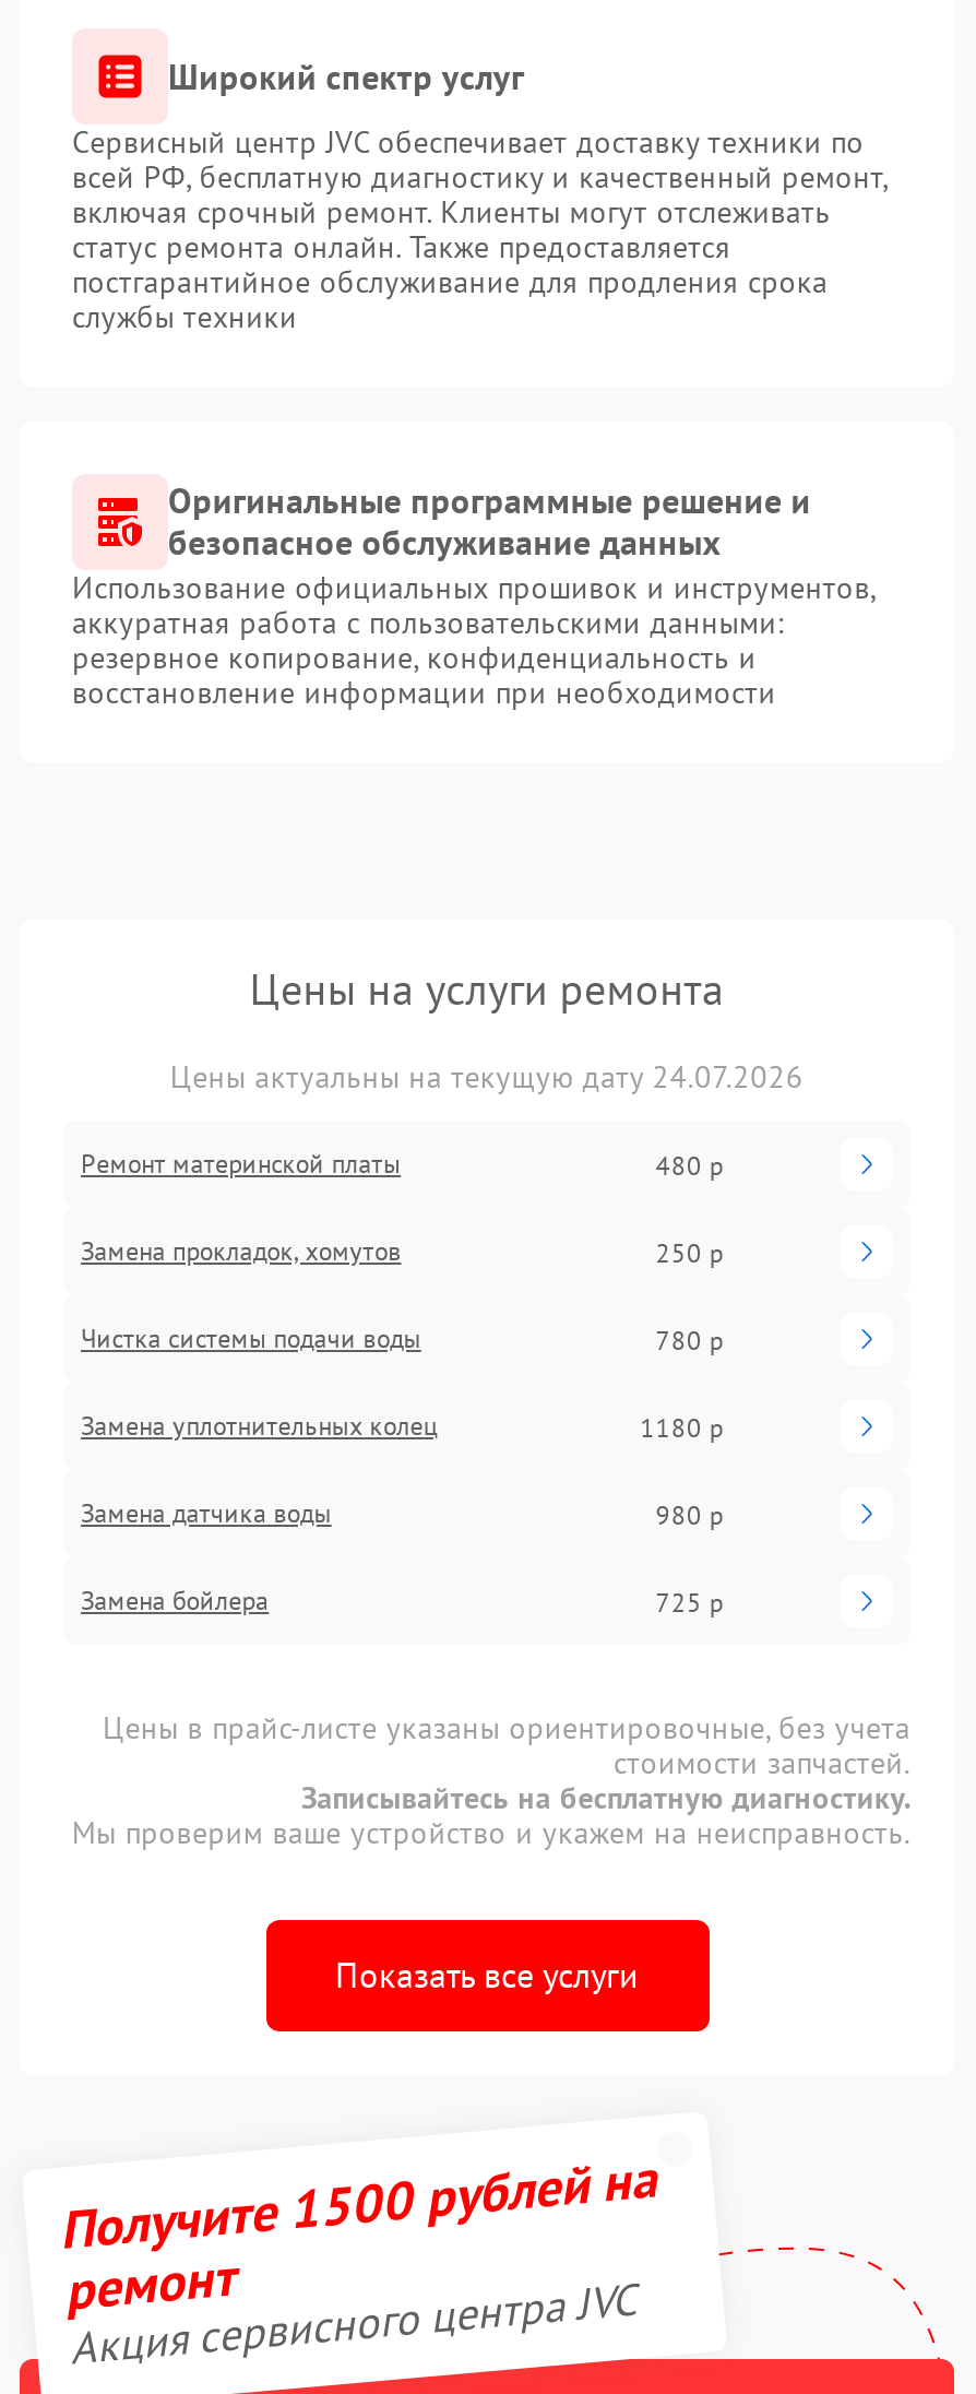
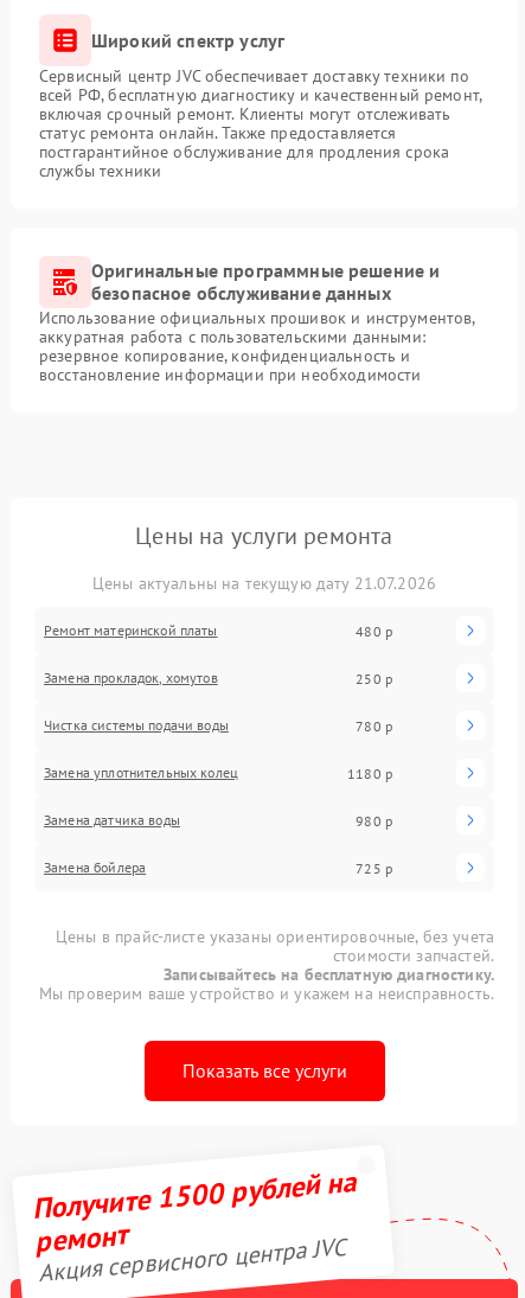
[170,1057,804,1097] Цены актуальны на текущую дату 24.07.2026 -> [92,573,436,594] Цены актуальны на текущую дату 21.07.2026

